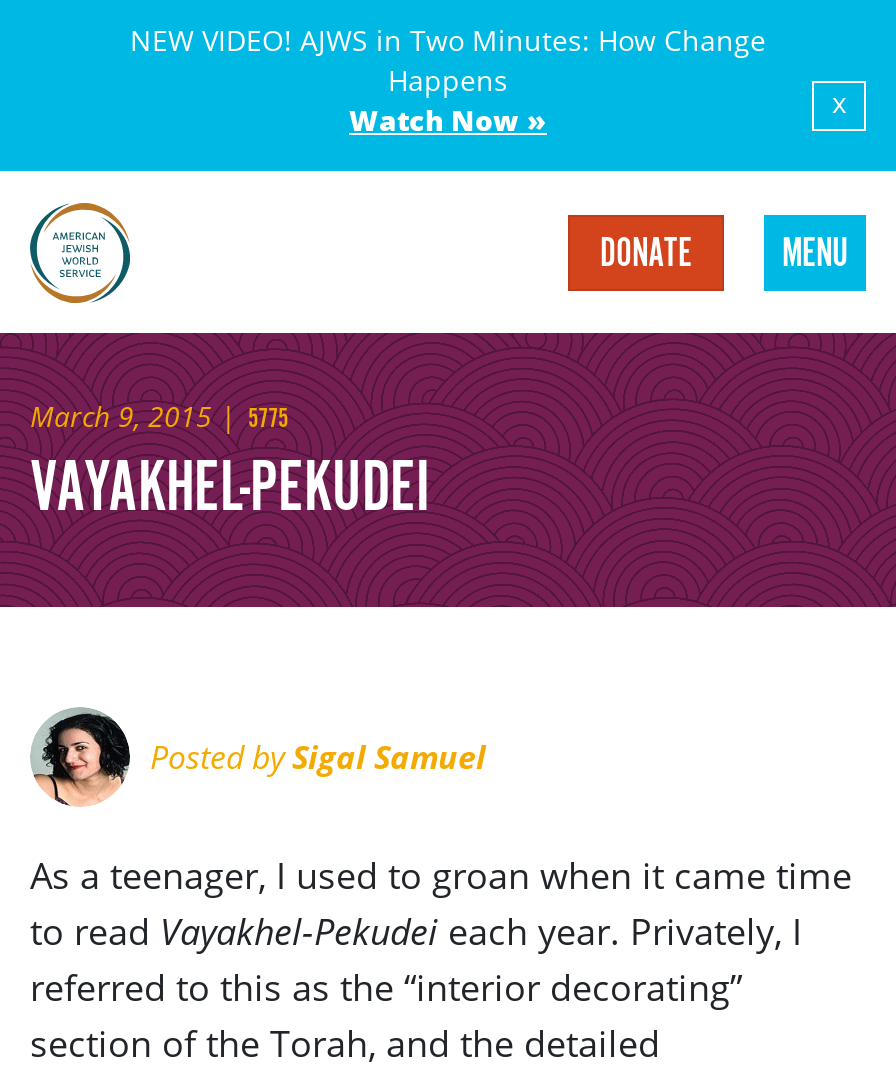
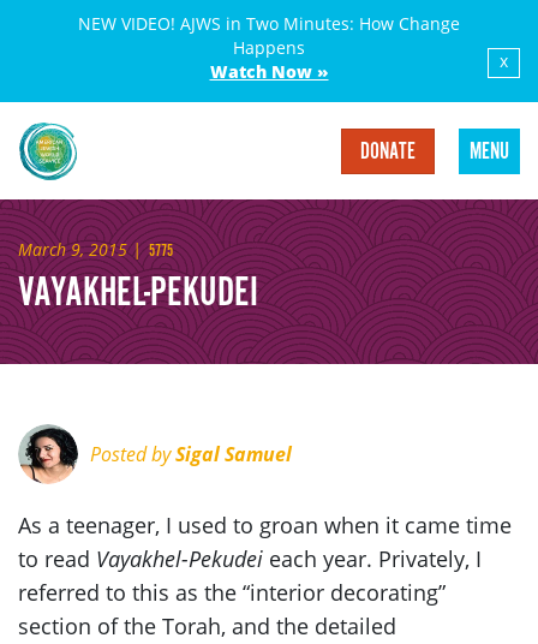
[30,201,130,305] [image] -> [19,121,77,181] [image]

